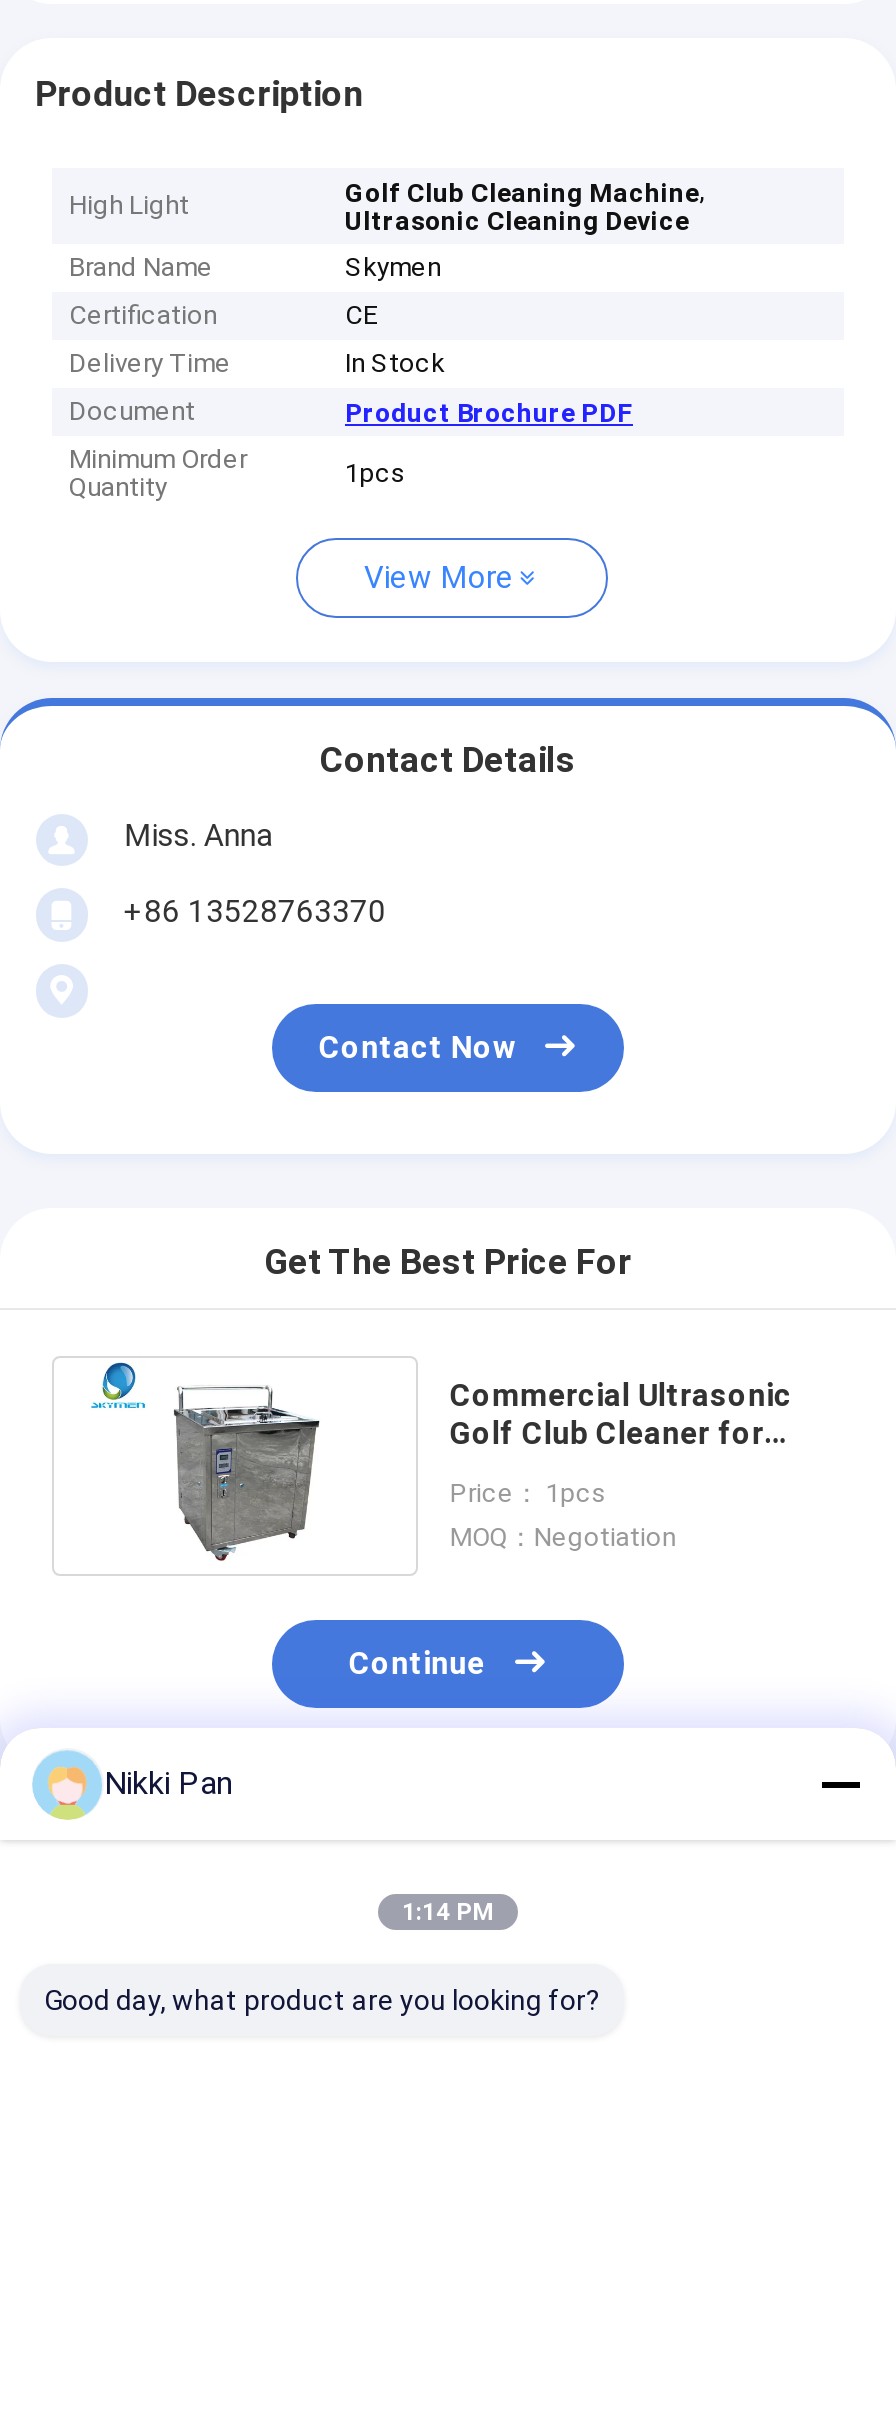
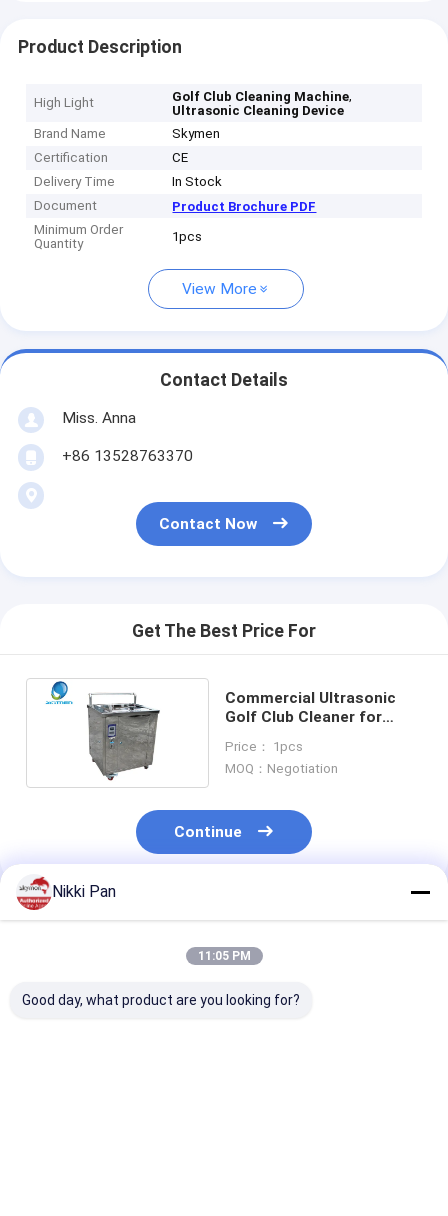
[32,1750,98,1818] [image] -> [16,876,49,909] [image]
[402,1898,494,1926] 1:14 PM -> [197,949,250,963] 11:05 PM

